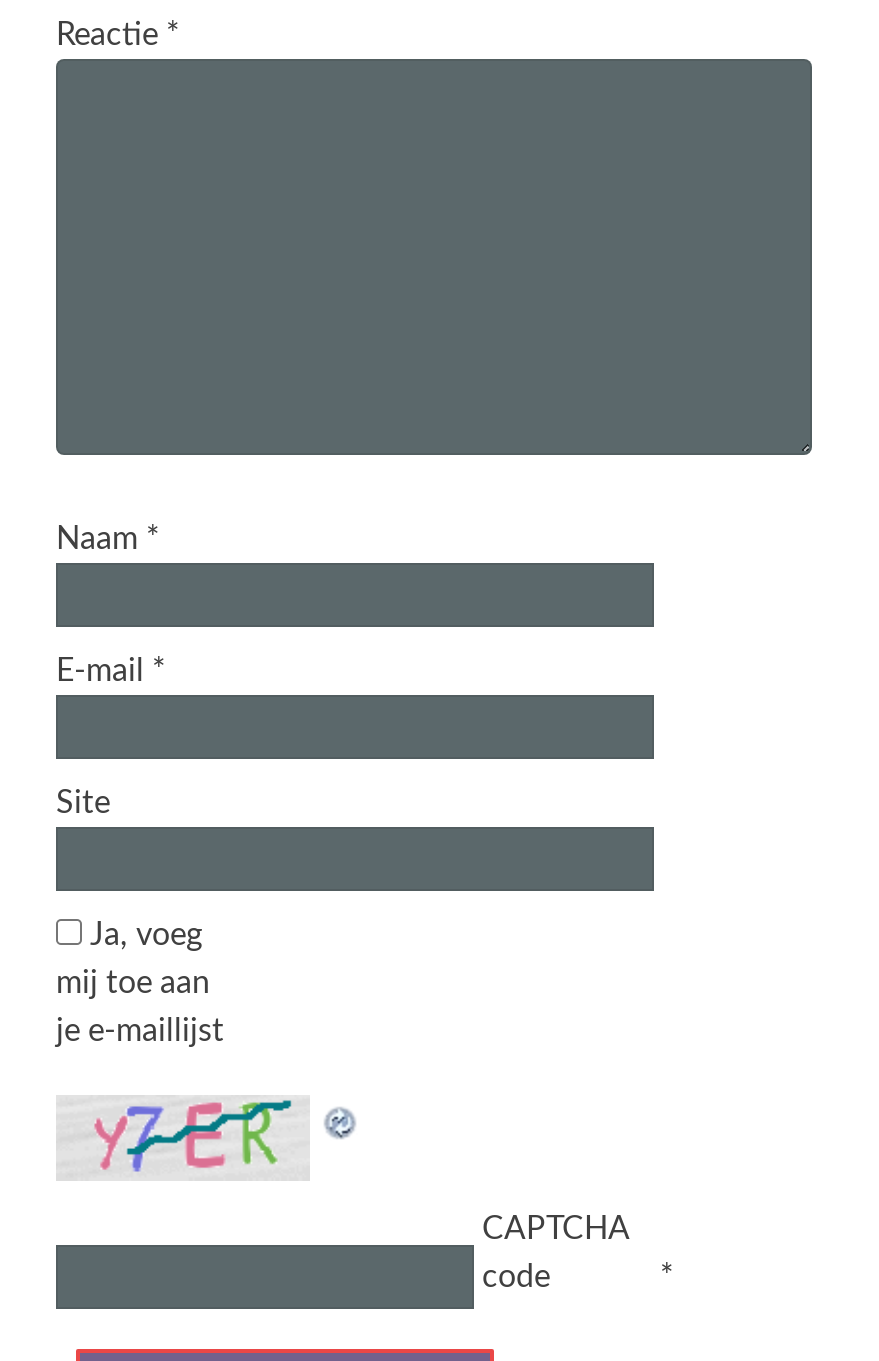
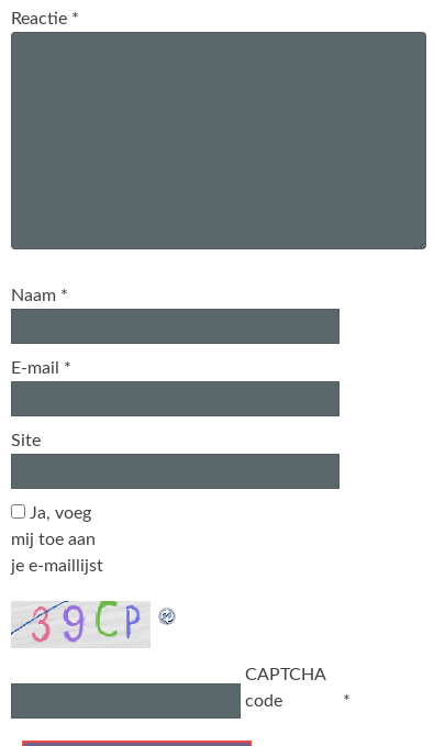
[58,1095,294,1173] [image] -> [10,600,141,643] [image]

